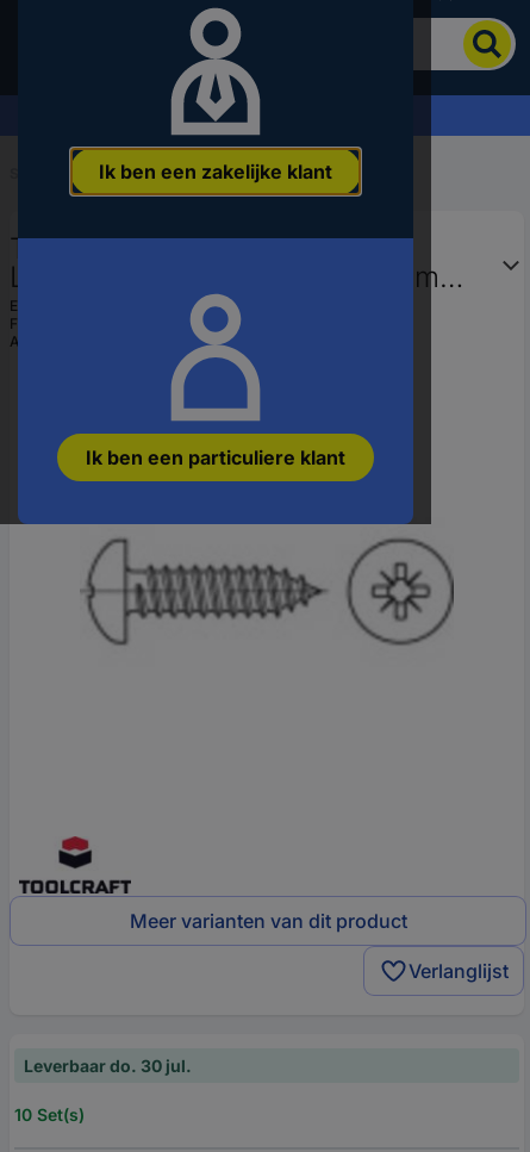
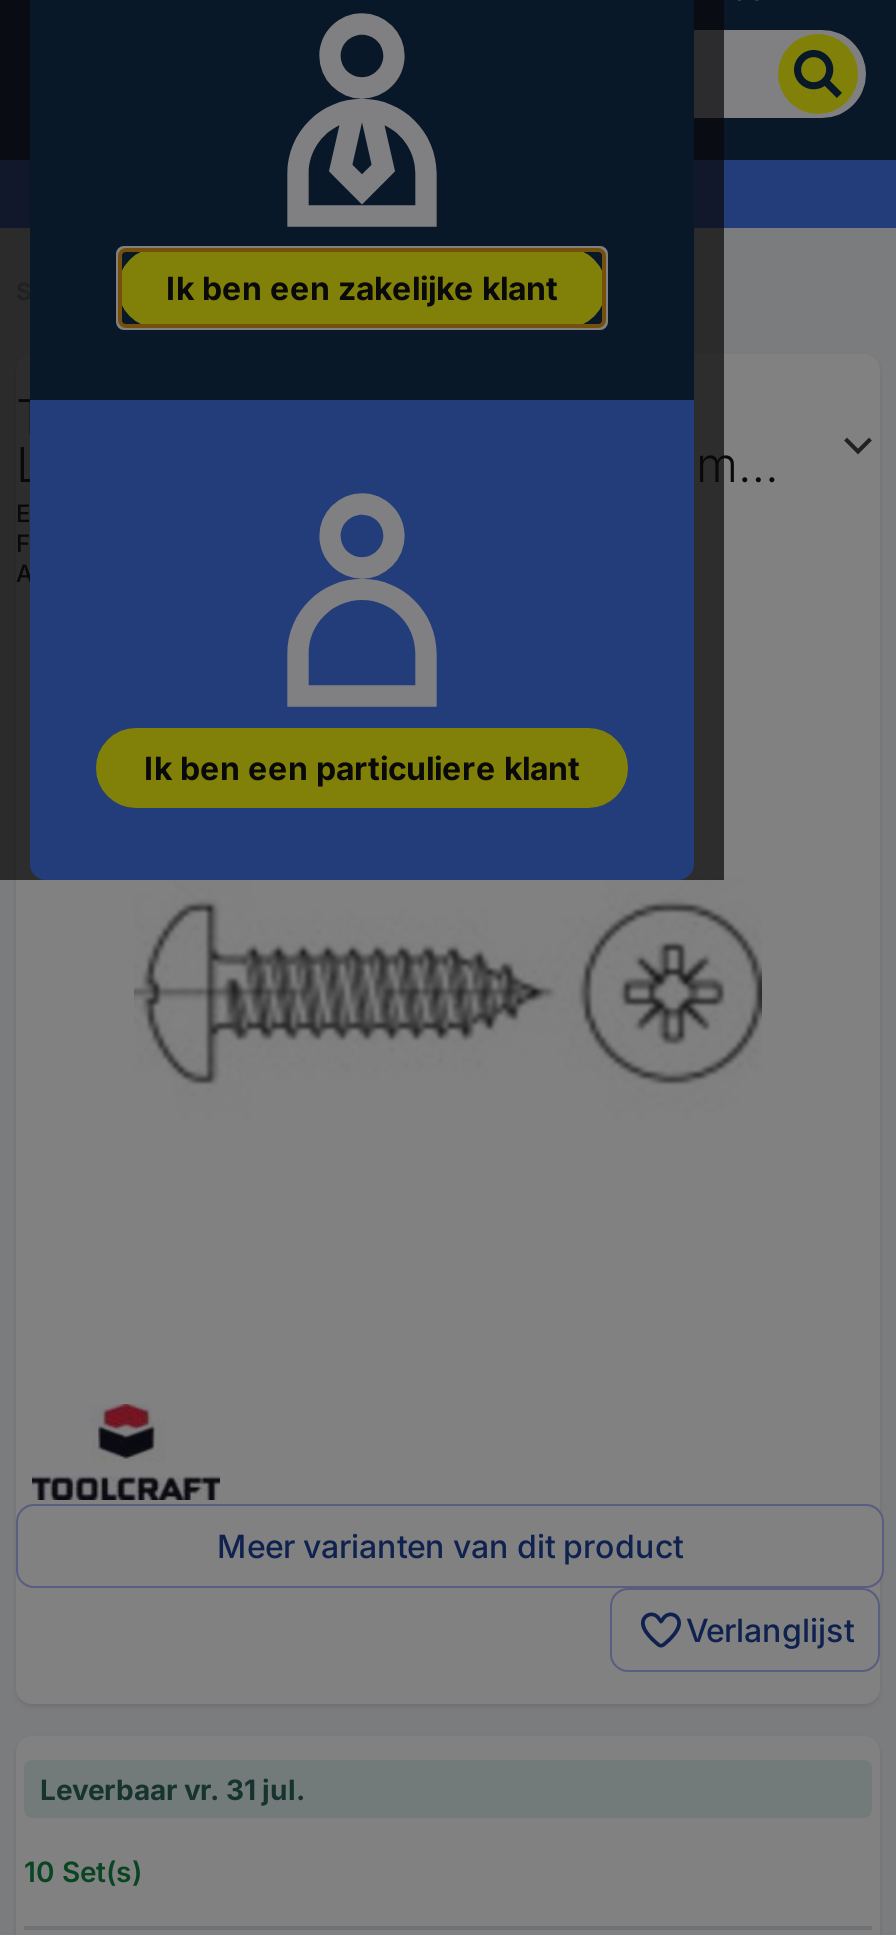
[24,1056,192,1076] Leverbaar do. 30 jul. -> [40,1773,306,1807] Leverbaar vr. 31 jul.

